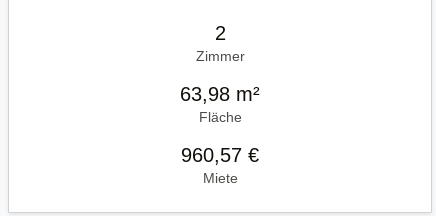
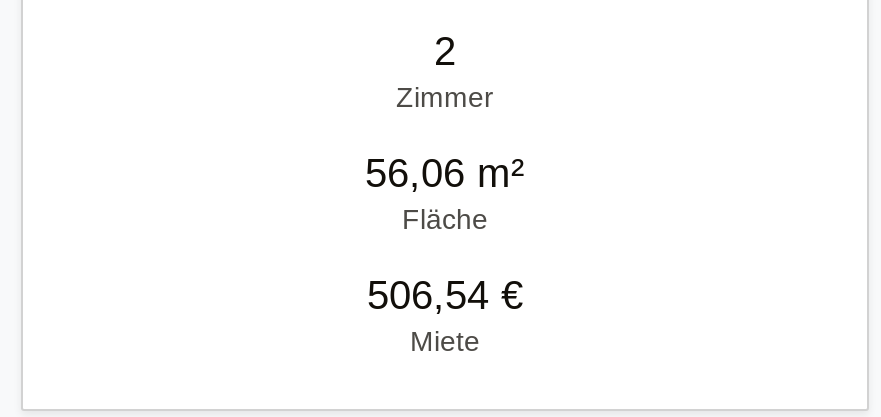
[180,83,260,105] 63,98 m² -> [365,151,525,195] 56,06 m²
[181,144,259,166] 960,57 € -> [367,273,523,317] 506,54 €

